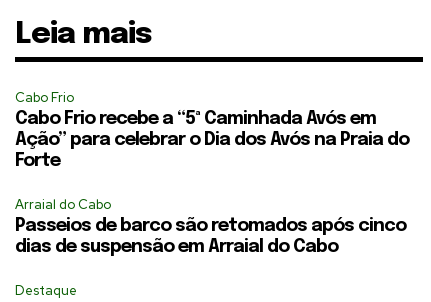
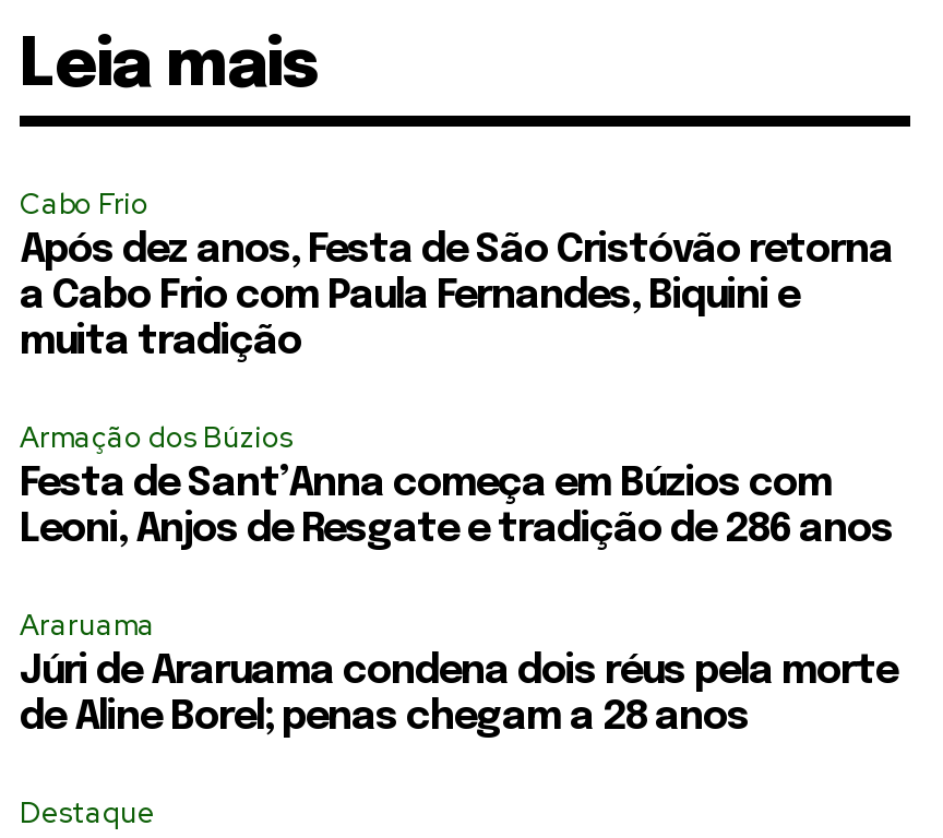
[15,110,409,256] Cabo Frio recebe a “5ª Caminhada Avós em | Ação” para celebrar o Dia dos Avós na Praia do | Forte | Arraial do Cabo | Passeios de barco são retomados após cinco | dias de suspensão em Arraial do Cabo -> [20,232,897,738] Após dez anos, Festa de São Cristóvão retorna | a Cabo Frio com Paula Fernandes, Biquini e | muita tradição | Armação dos Búzios | Festa de Sant’Anna começa em Búzios com | Leoni, Anjos de Resgate e tradição de 286 anos | Araruama | Júri de Araruama condena dois réus pela morte | de Aline Borel; penas chegam a 28 anos

